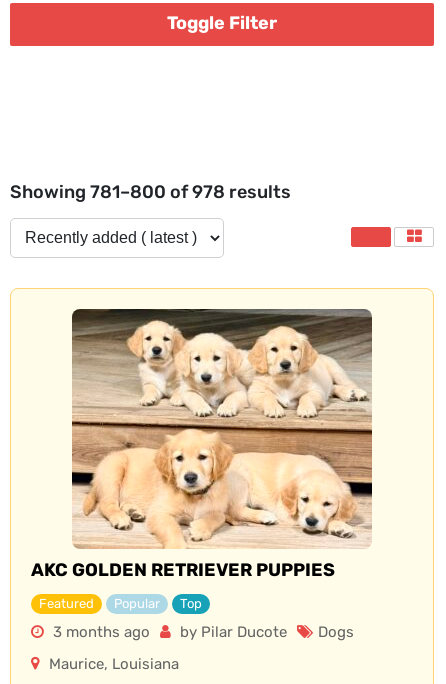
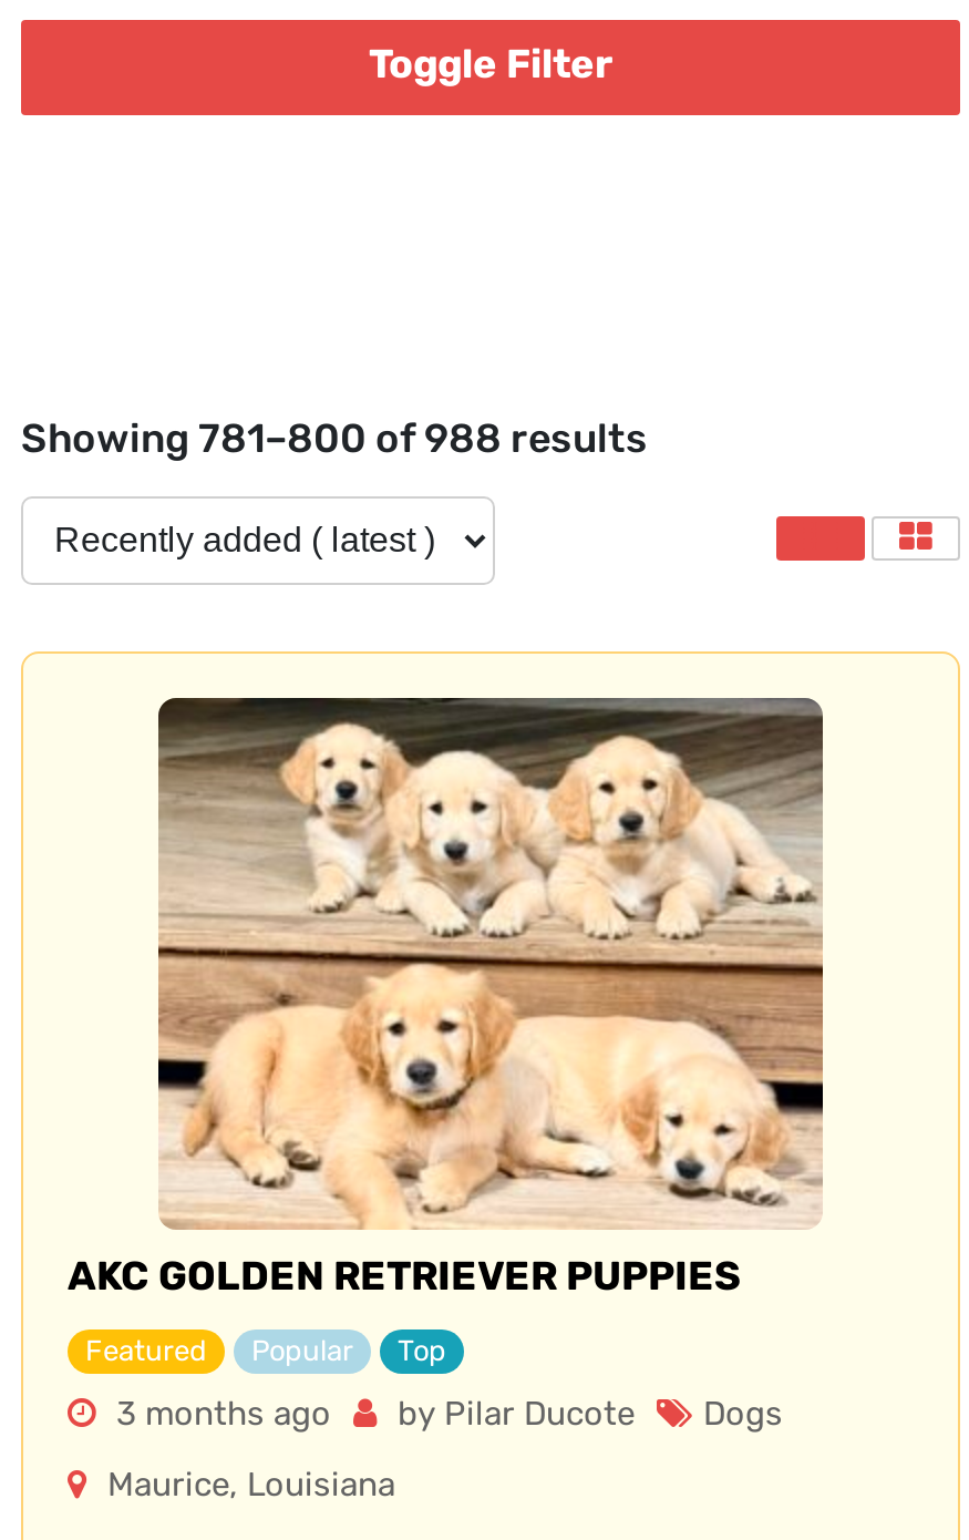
[10,184,291,203] Showing 781–800 of 978 results -> [21,421,648,463] Showing 781–800 of 988 results

